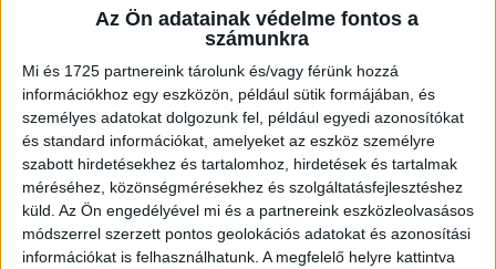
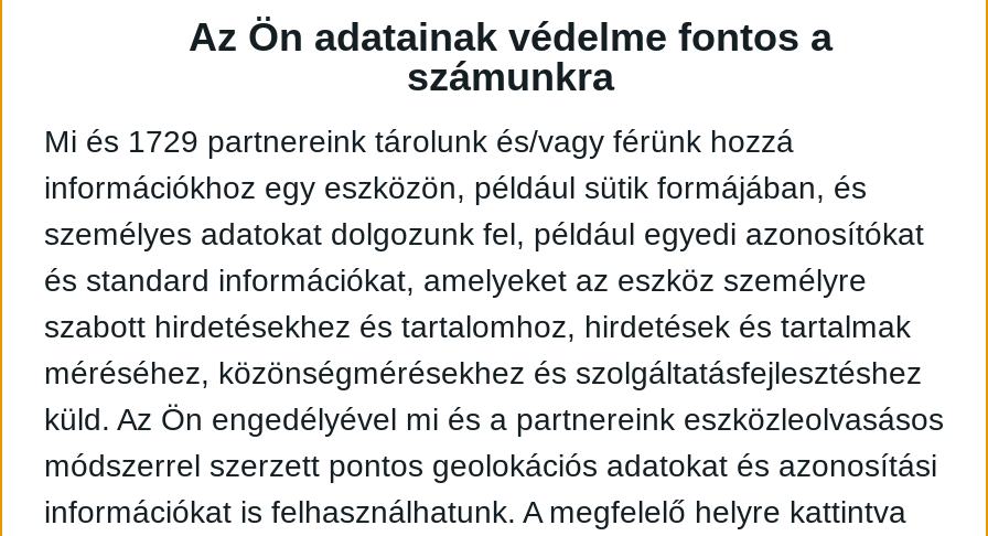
[22,62,399,79] Mi és 1725 partnereink tárolunk és/vagy férünk hozzá -> [44,123,794,158] Mi és 1729 partnereink tárolunk és/vagy férünk hozzá

